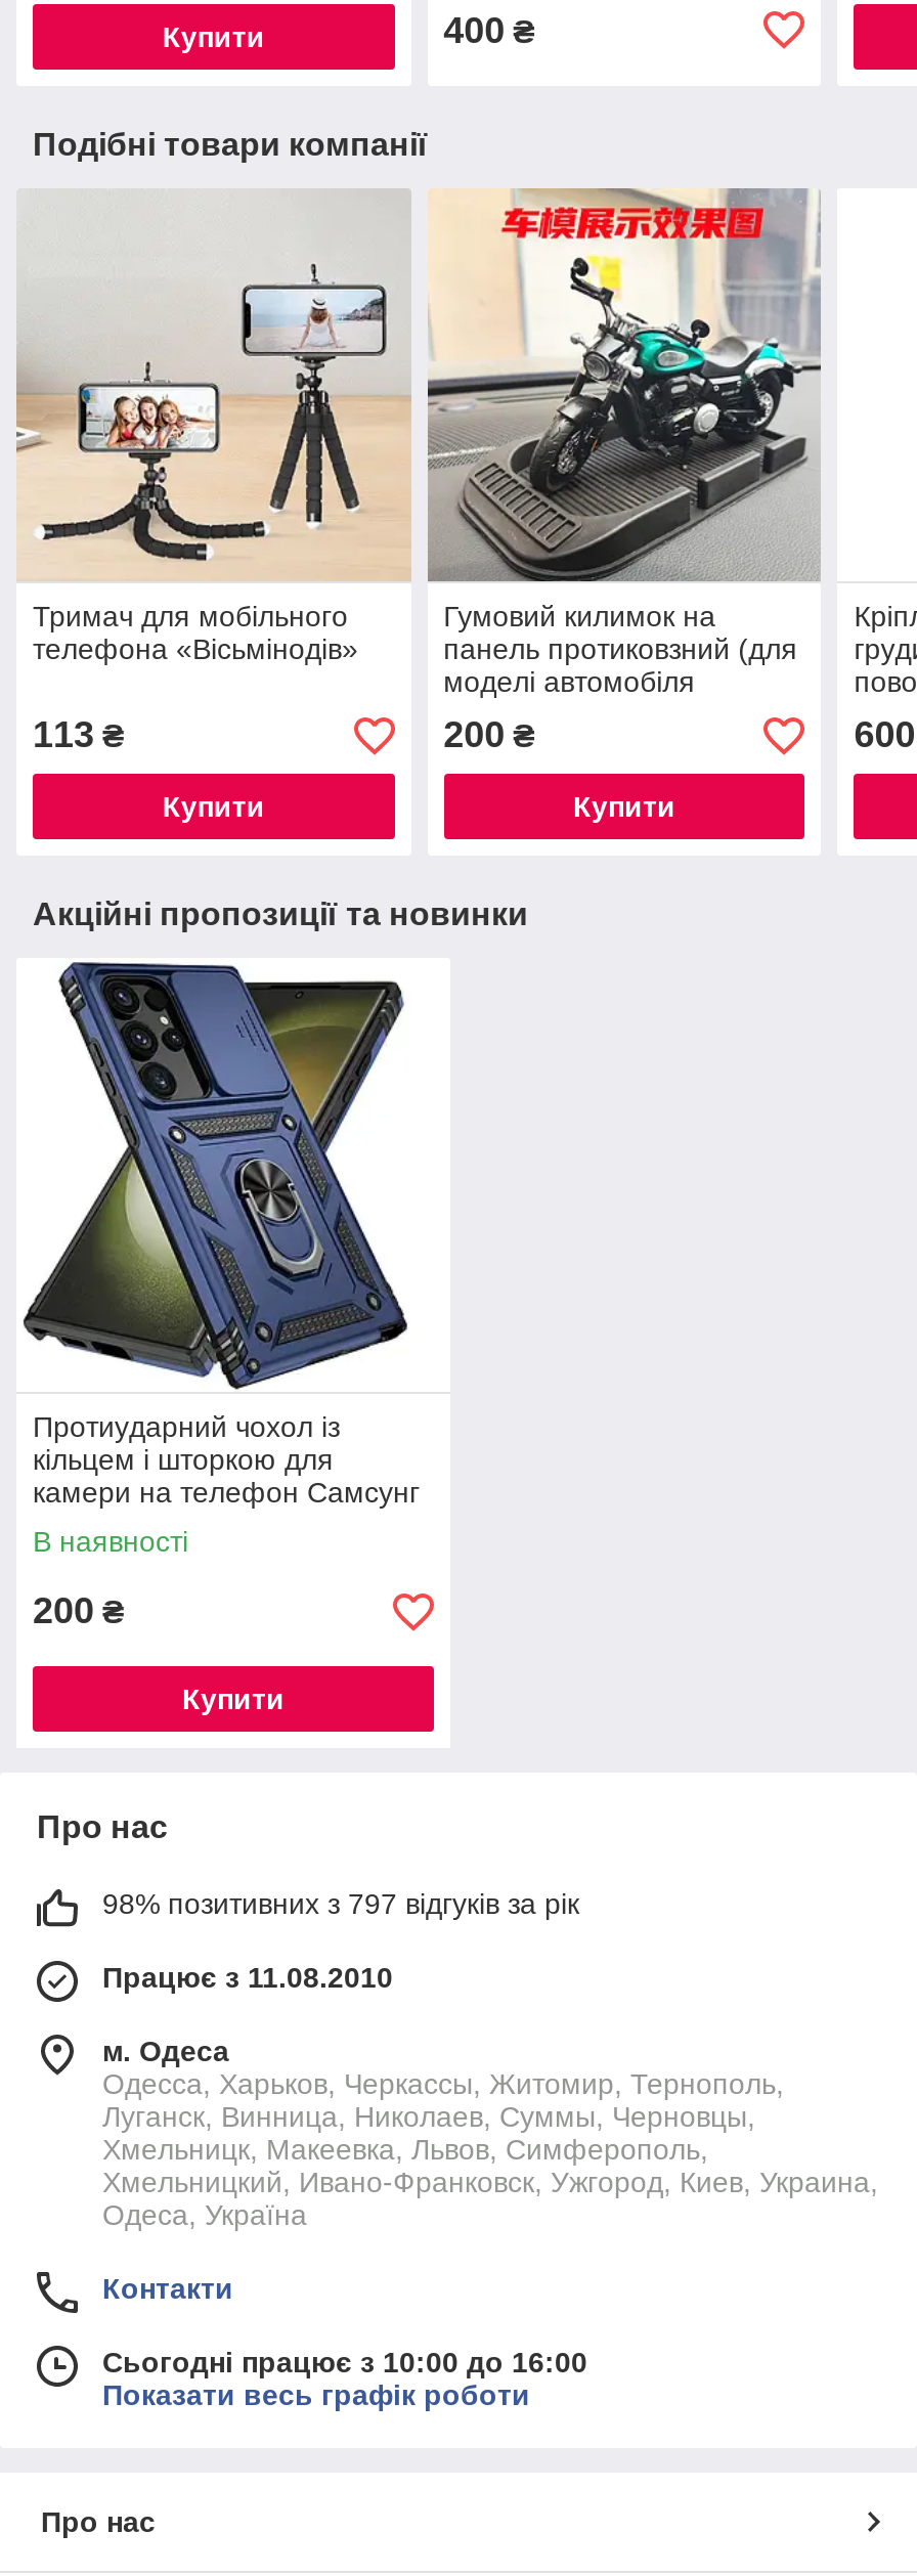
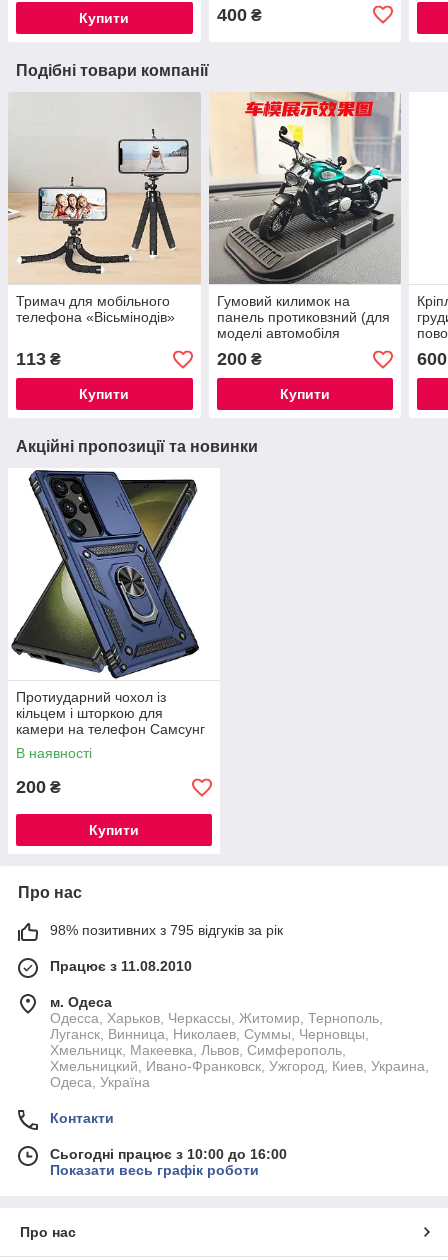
[102,1888,579,1921] 98% позитивних з 797 відгуків за рік -> [50,922,283,938] 98% позитивних з 795 відгуків за рік

